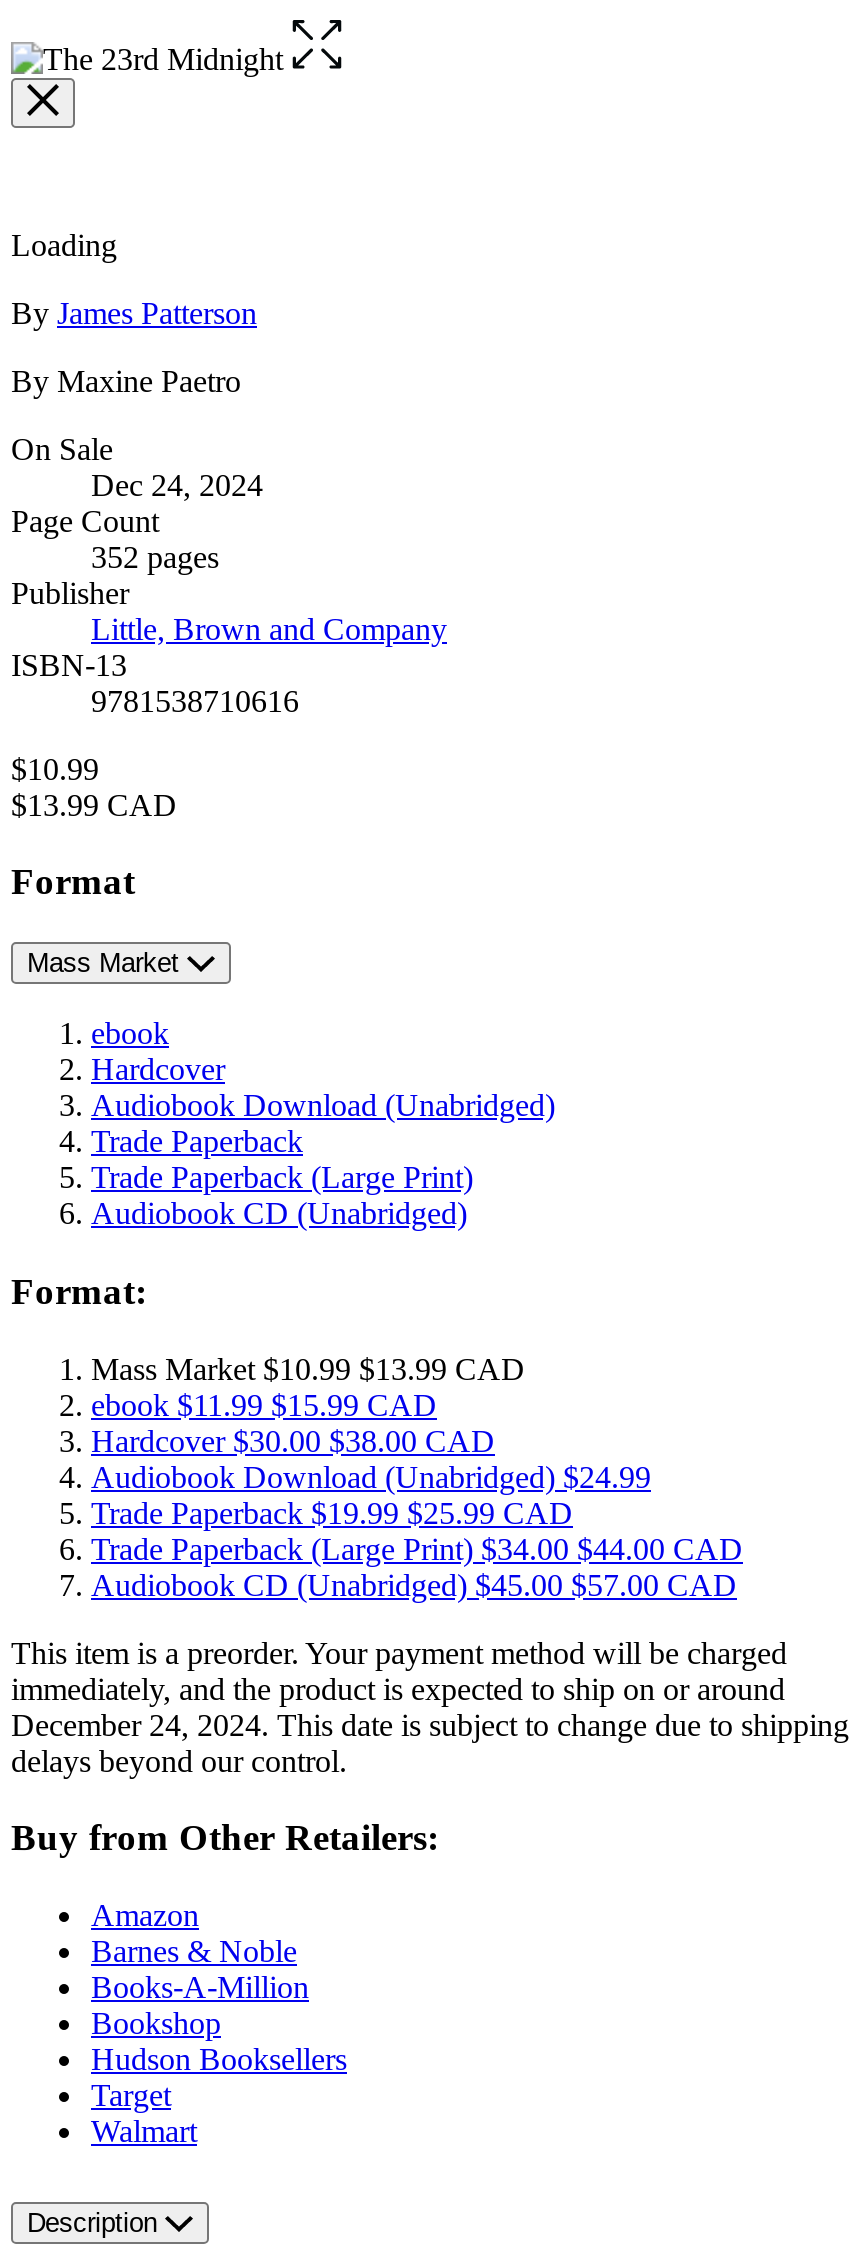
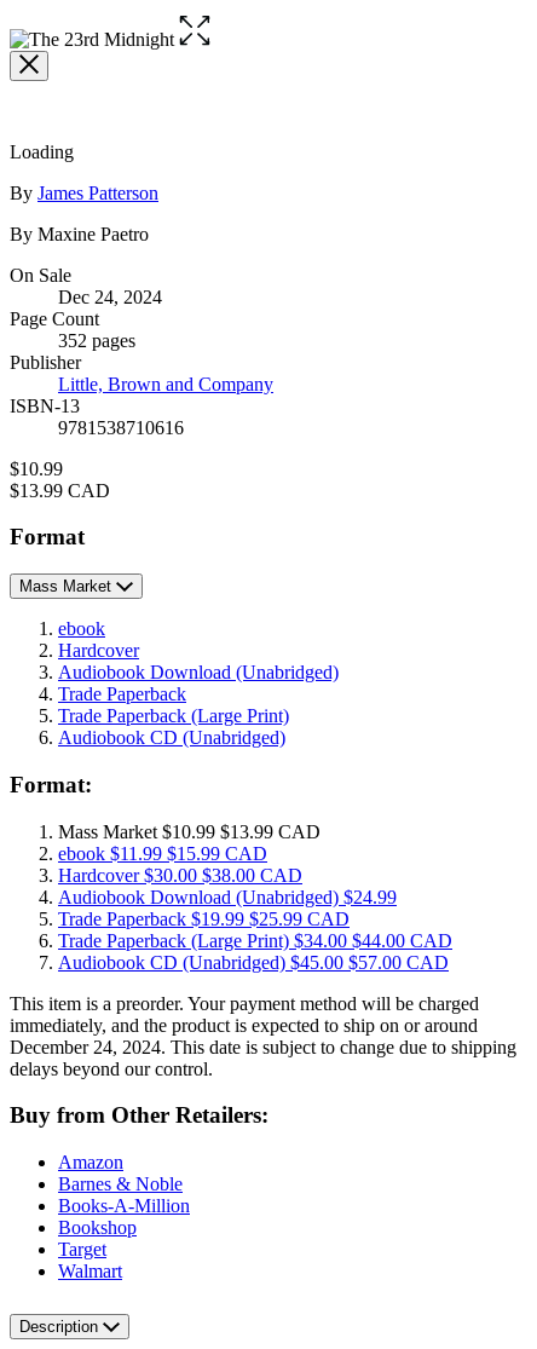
[91,2042,347,2076] Hudson Booksellers -> none

